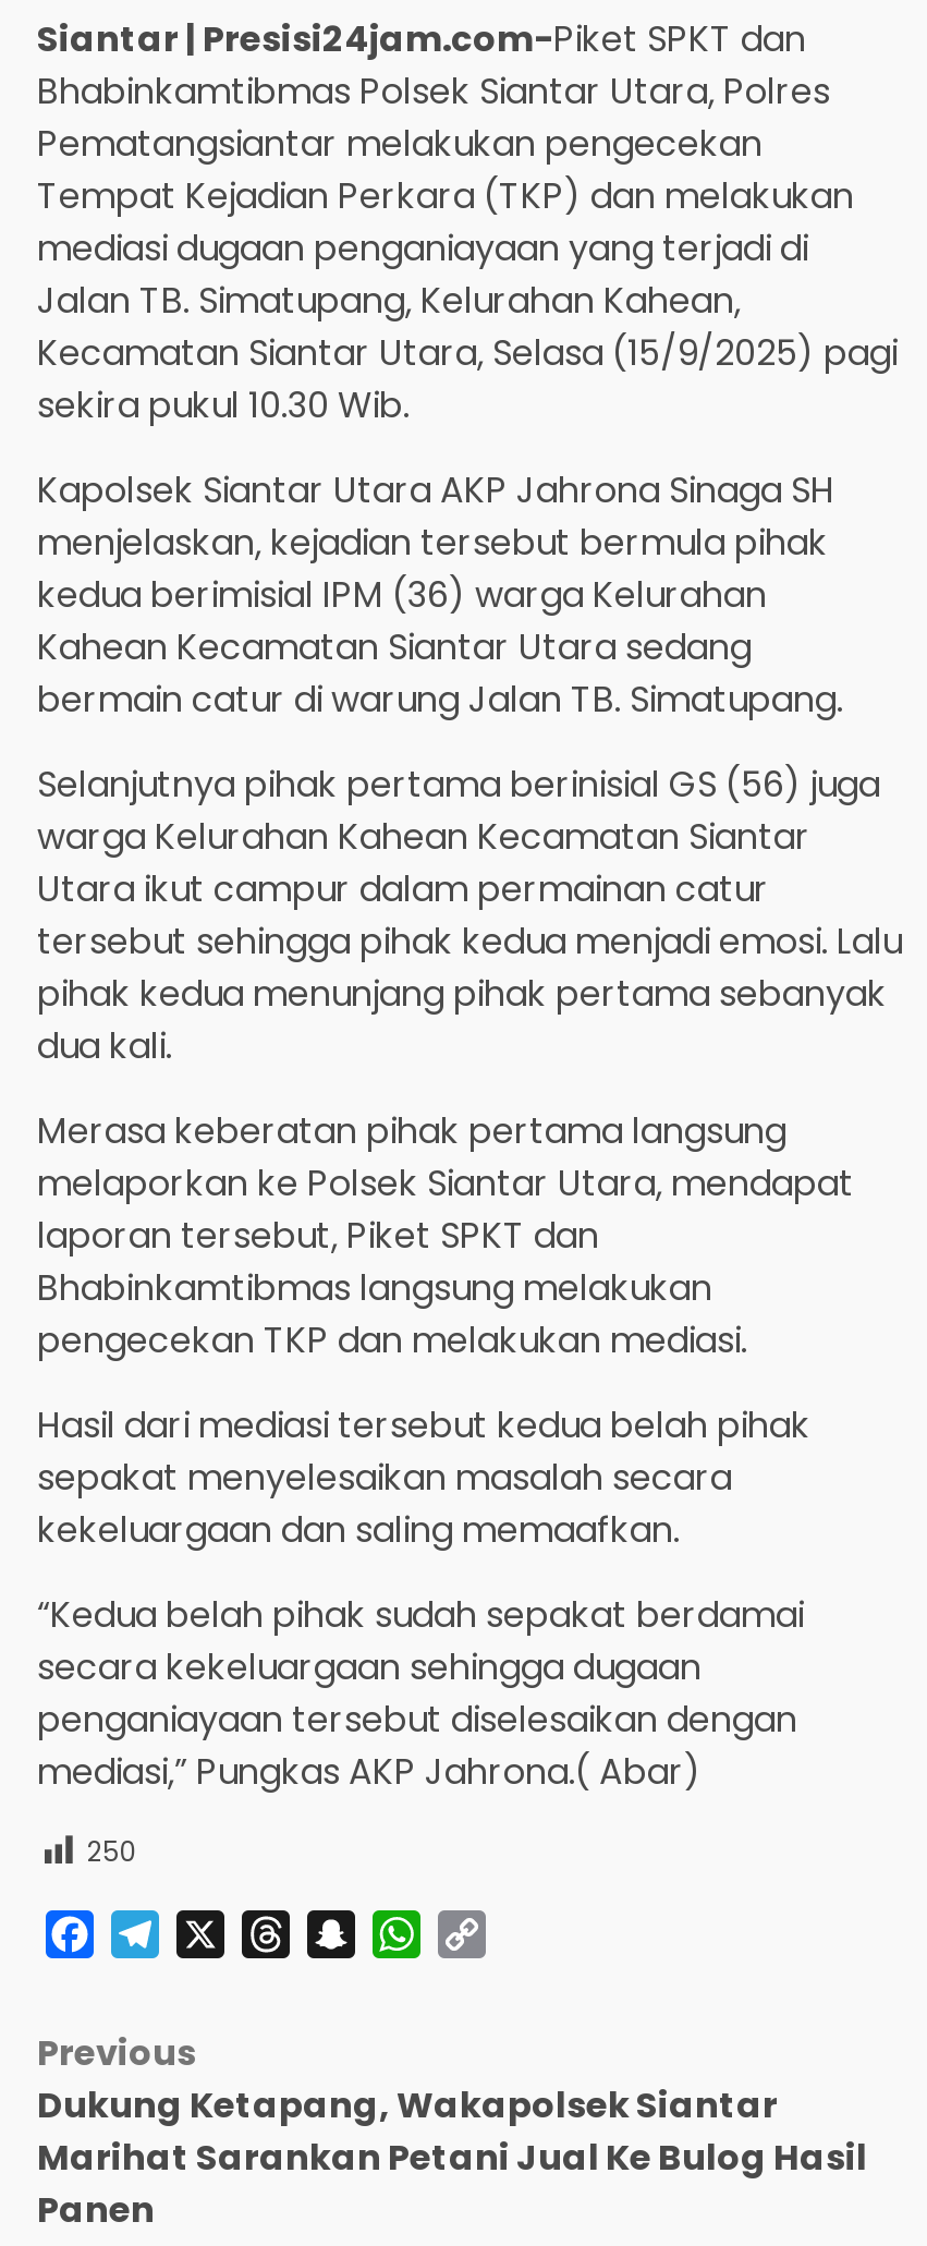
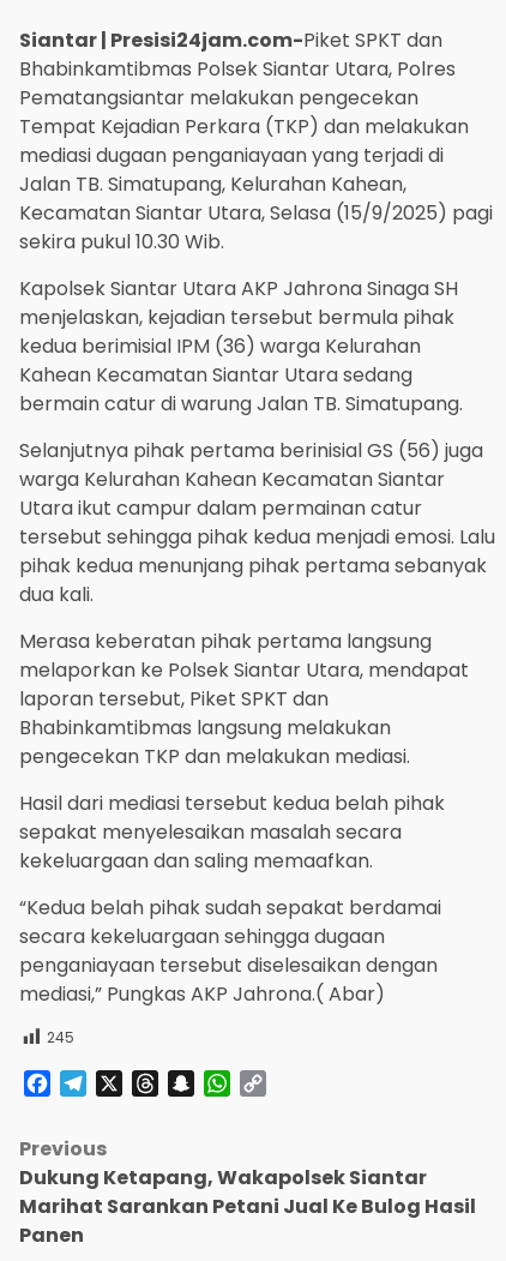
[87,1832,137,1869] 250 -> [47,1027,74,1047] 245

